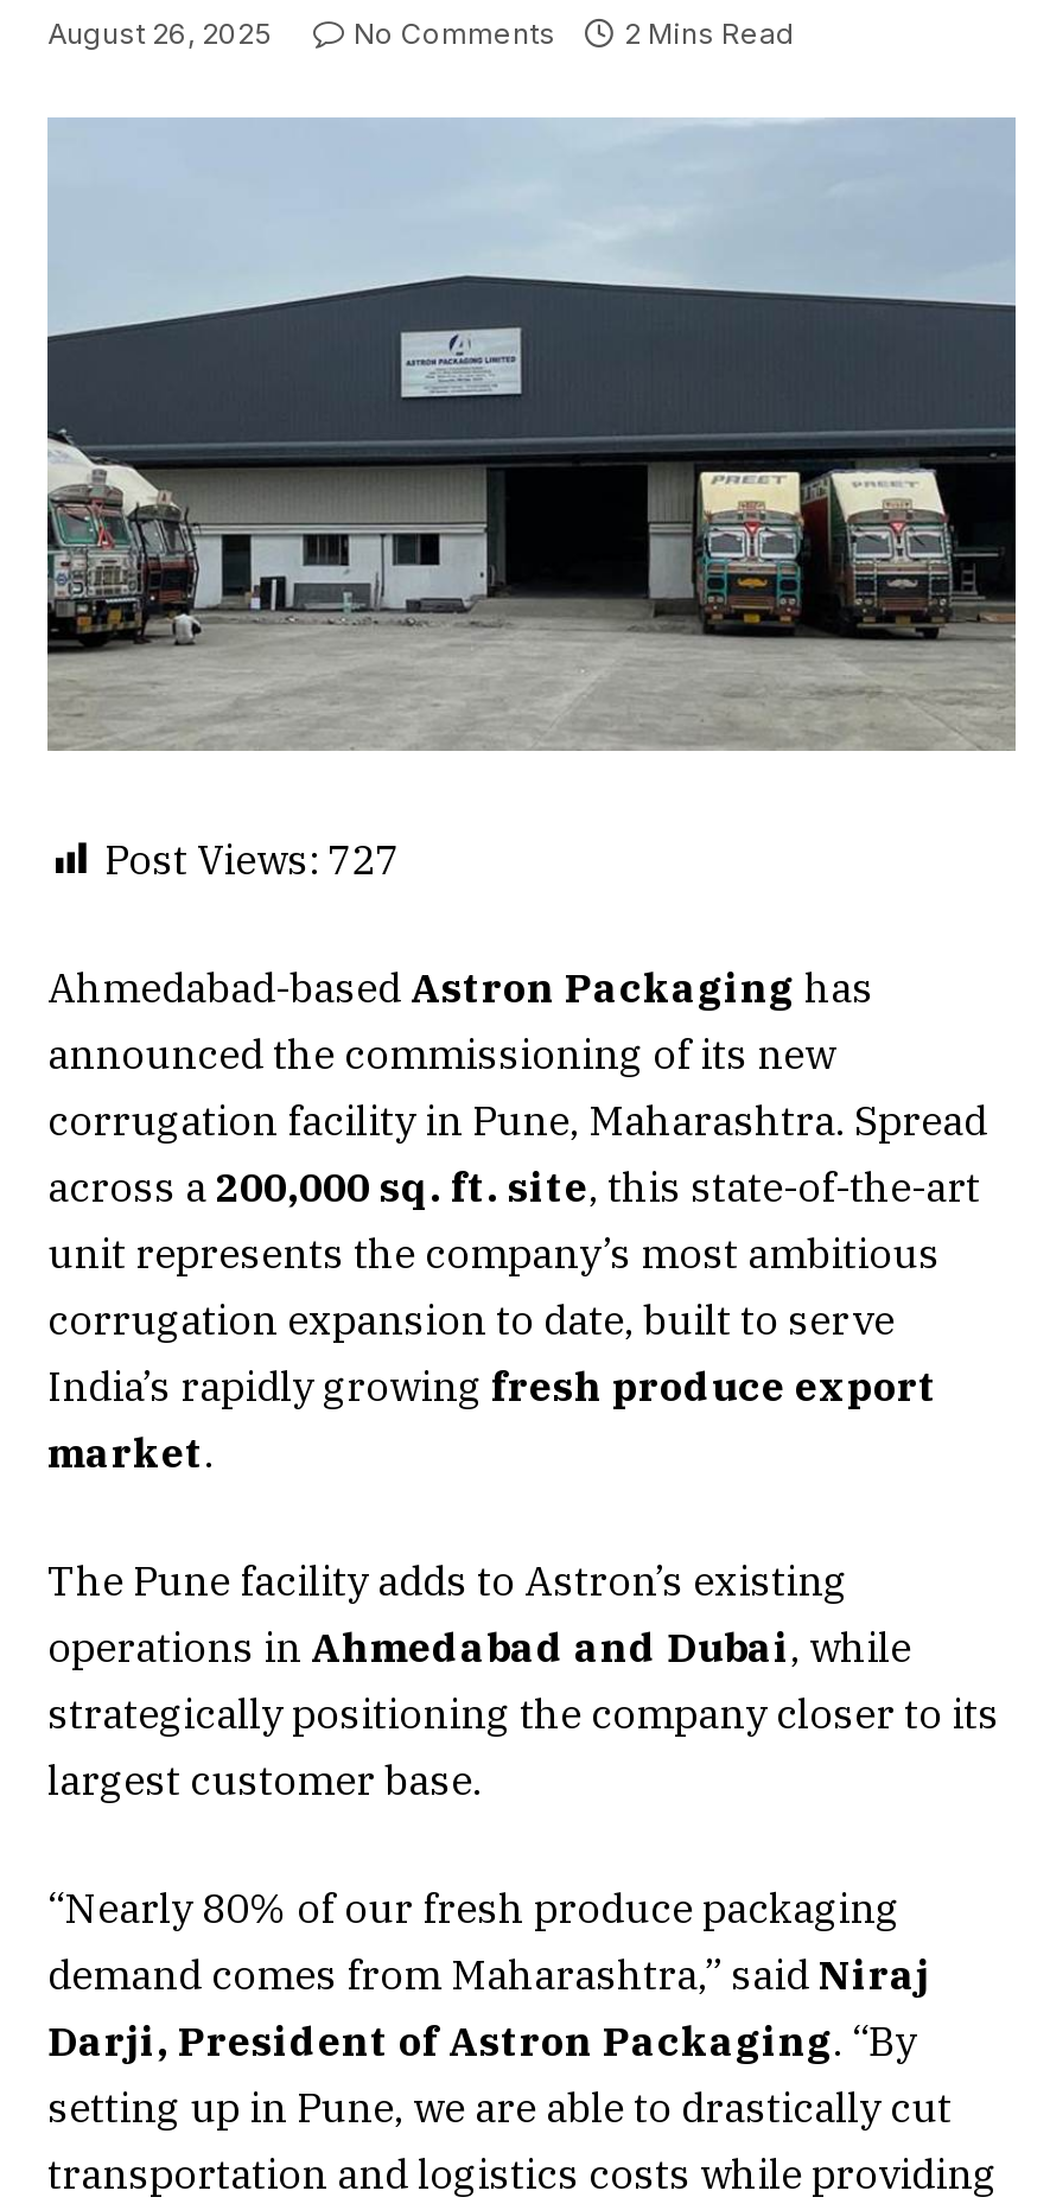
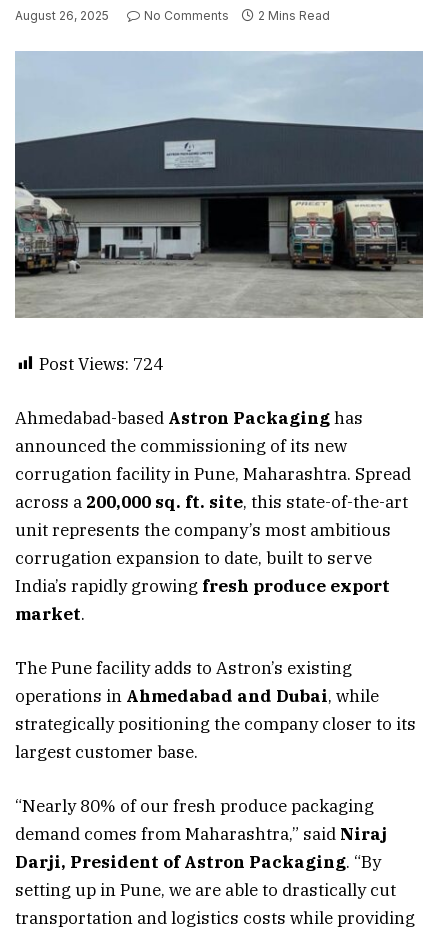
[104,833,399,885] Post Views: 727 -> [39,353,163,375] Post Views: 724

